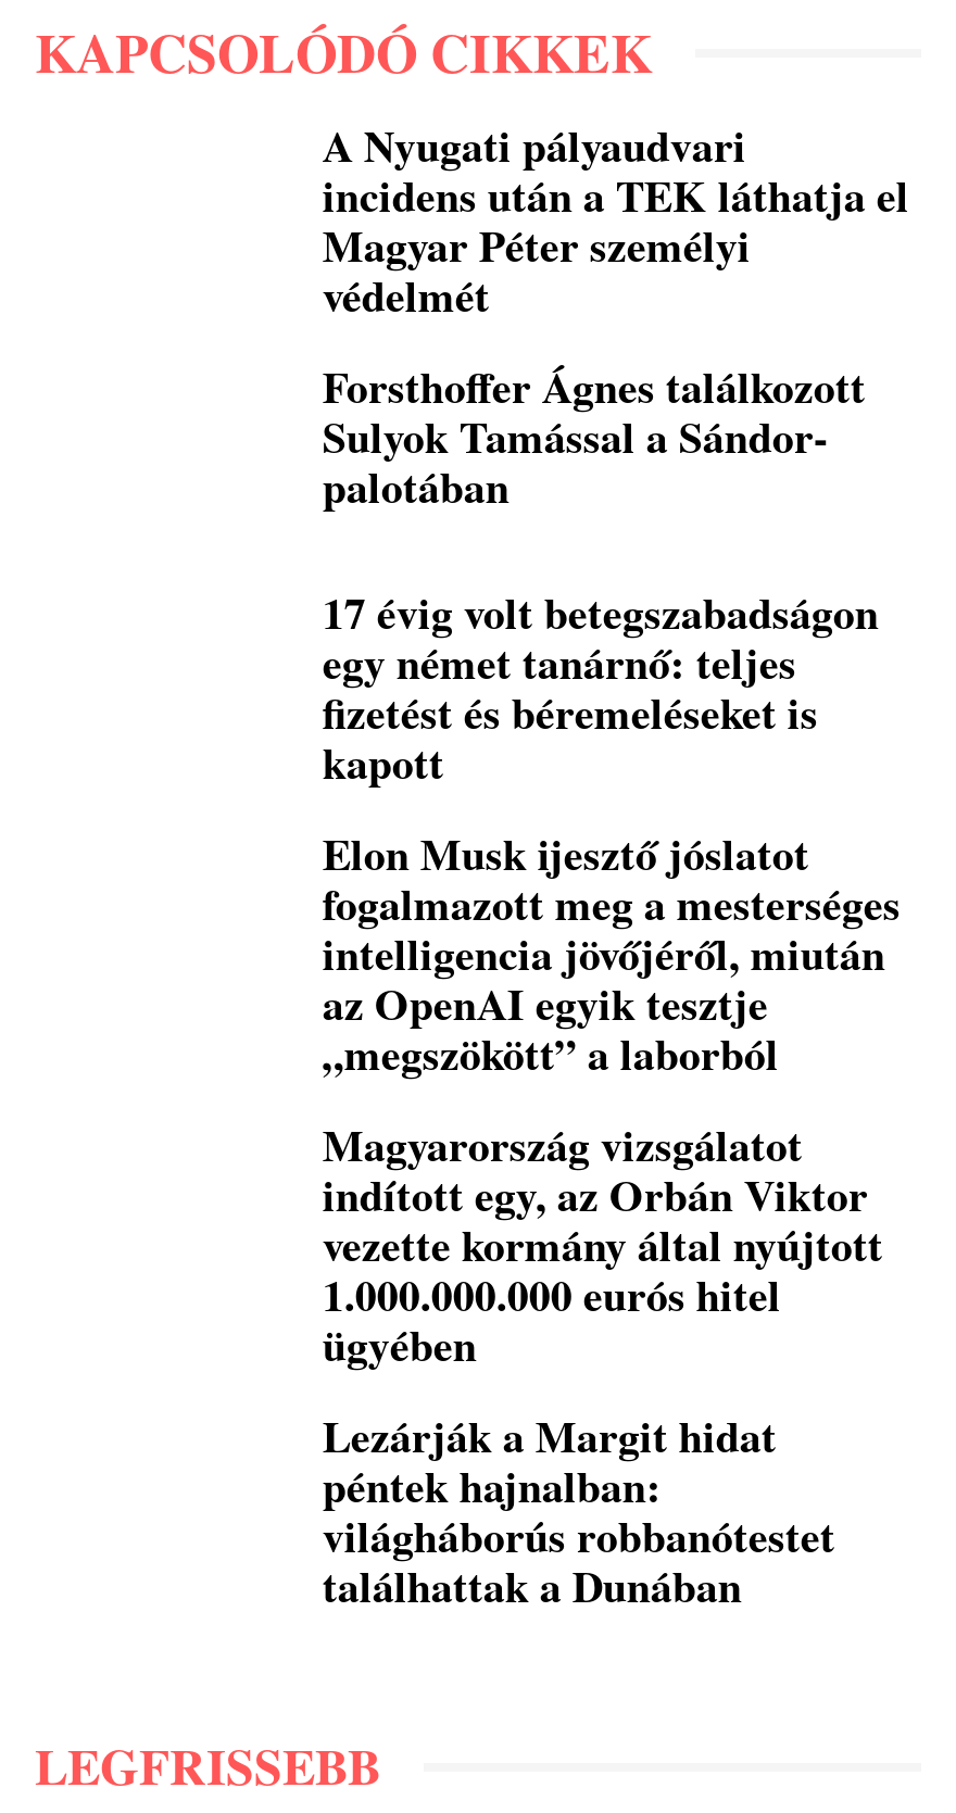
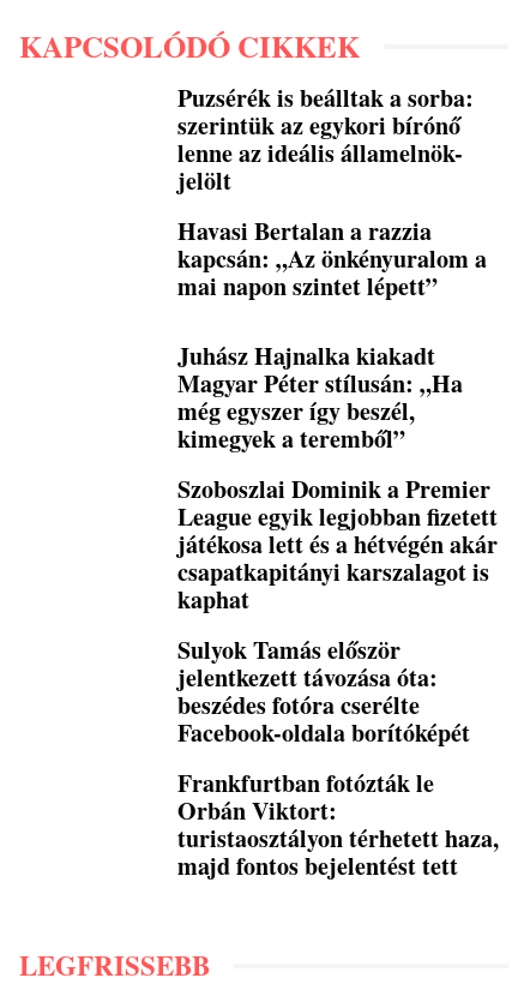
[322,115,909,519] A Nyugati pályaudvari | incidens után a TEK láthatja el | Magyar Péter személyi | védelmét | Forsthoffer Ágnes találkozott | Sulyok Tamással a Sándor- | palotában -> [178,81,487,304] Puzsérék is beálltak a sorba: | szerintük az egykori bírónő | lenne az ideális államelnök- | jelölt | Havasi Bertalan a razzia | kapcsán: „Az önkényuralom a | mai napon szintet lépett”
[322,581,900,1618] 17 évig volt betegszabadságon | egy német tanárnő: teljes | fizetést és béremeléseket is | kapott | Elon Musk ijesztő jóslatot | fogalmazott meg a mesterséges | intelligencia jövőjéről, miután | az OpenAI egyik tesztje | „megszökött” a laborból | Magyarország vizsgálatot | indított egy, az Orbán Viktor | vezette kormány által nyújtott | 1.000.000.000 eurós hitel | ügyében | Lezárják a Margit hidat | péntek hajnalban: | világháborús robbanótestet | találhattak a Dunában -> [178,339,499,883] Juhász Hajnalka kiakadt | Magyar Péter stílusán: „Ha | még egyszer így beszél, | kimegyek a teremből” | Szoboszlai Dominik a Premier | League egyik legjobban fizetett | játékosa lett és a hétvégén akár | csapatkapitányi karszalagot is | kaphat | Sulyok Tamás először | jelentkezett távozása óta: | beszédes fotóra cserélte | Facebook-oldala borítóképét | Frankfurtban fotózták le | Orbán Viktort: | turistaosztályon térhetett haza, | majd fontos bejelentést tett

